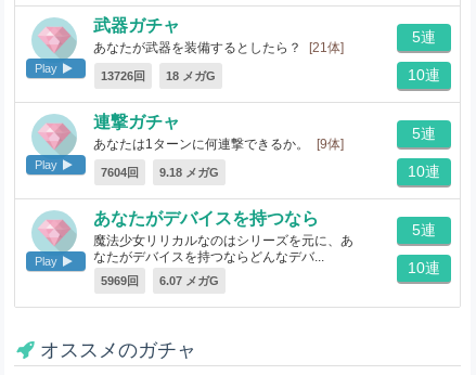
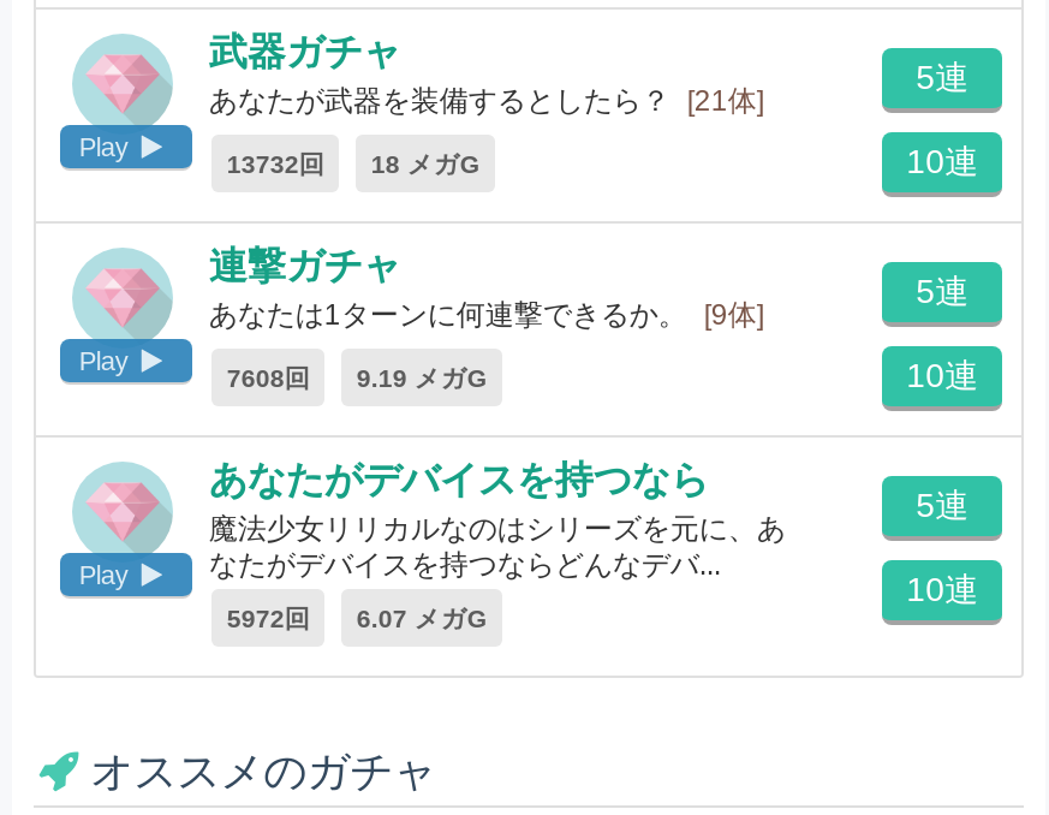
[101,69,216,82] 13726回 18 メガG -> [227,149,482,178] 13732回 18 メガG
[101,166,139,179] 7604回 -> [227,363,311,392] 7608回
[160,166,219,179] 9.18 メガG -> [357,363,489,392] 9.19 メガG
[101,274,139,287] 5969回 -> [227,603,311,632] 5972回

